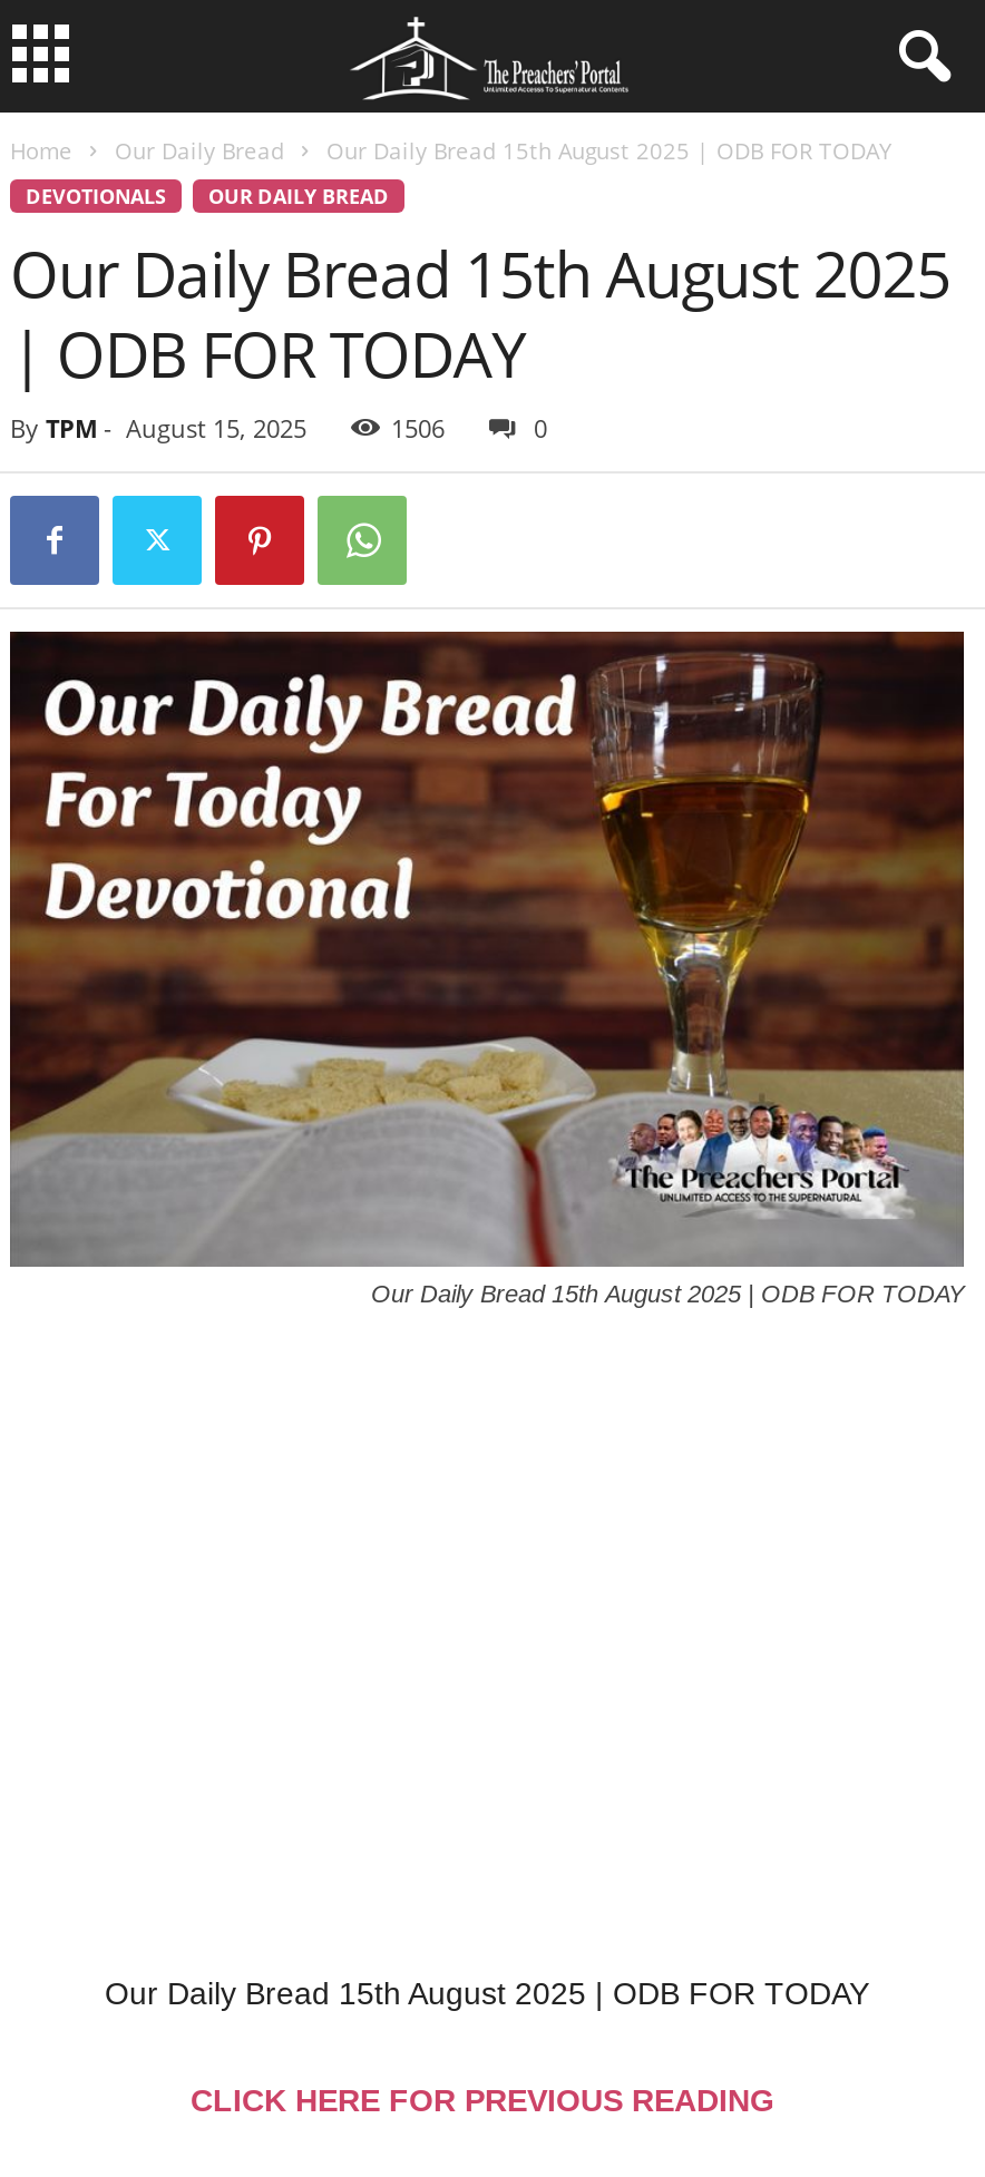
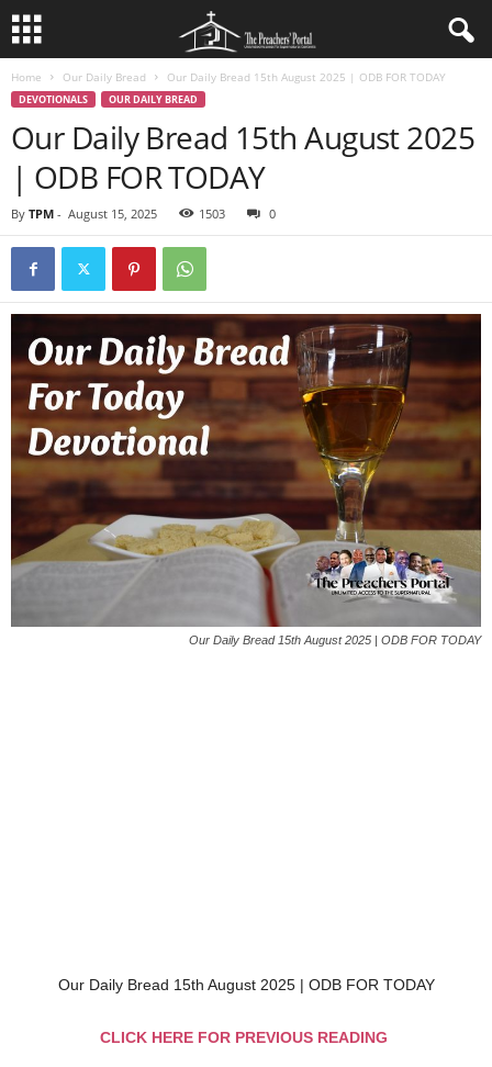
[391,411,445,445] 1506 -> [199,205,225,222] 1503

